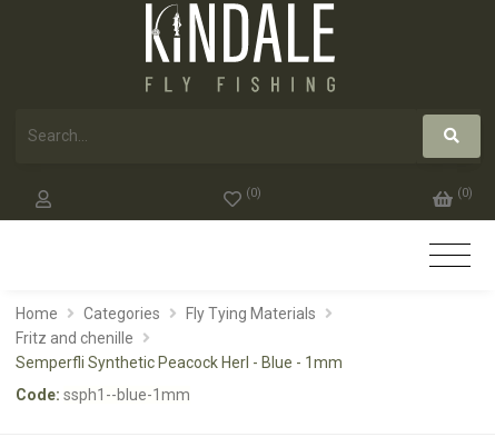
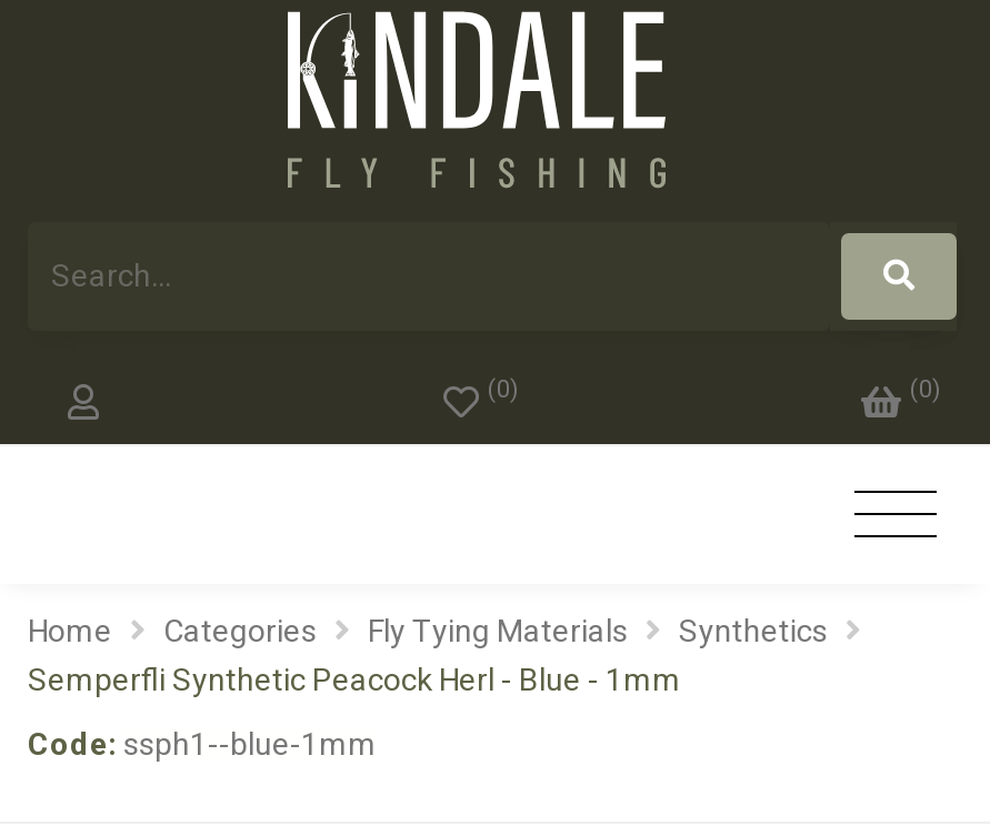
[16,329,133,346] Fritz and chenille -> [679,612,828,647] Synthetics

